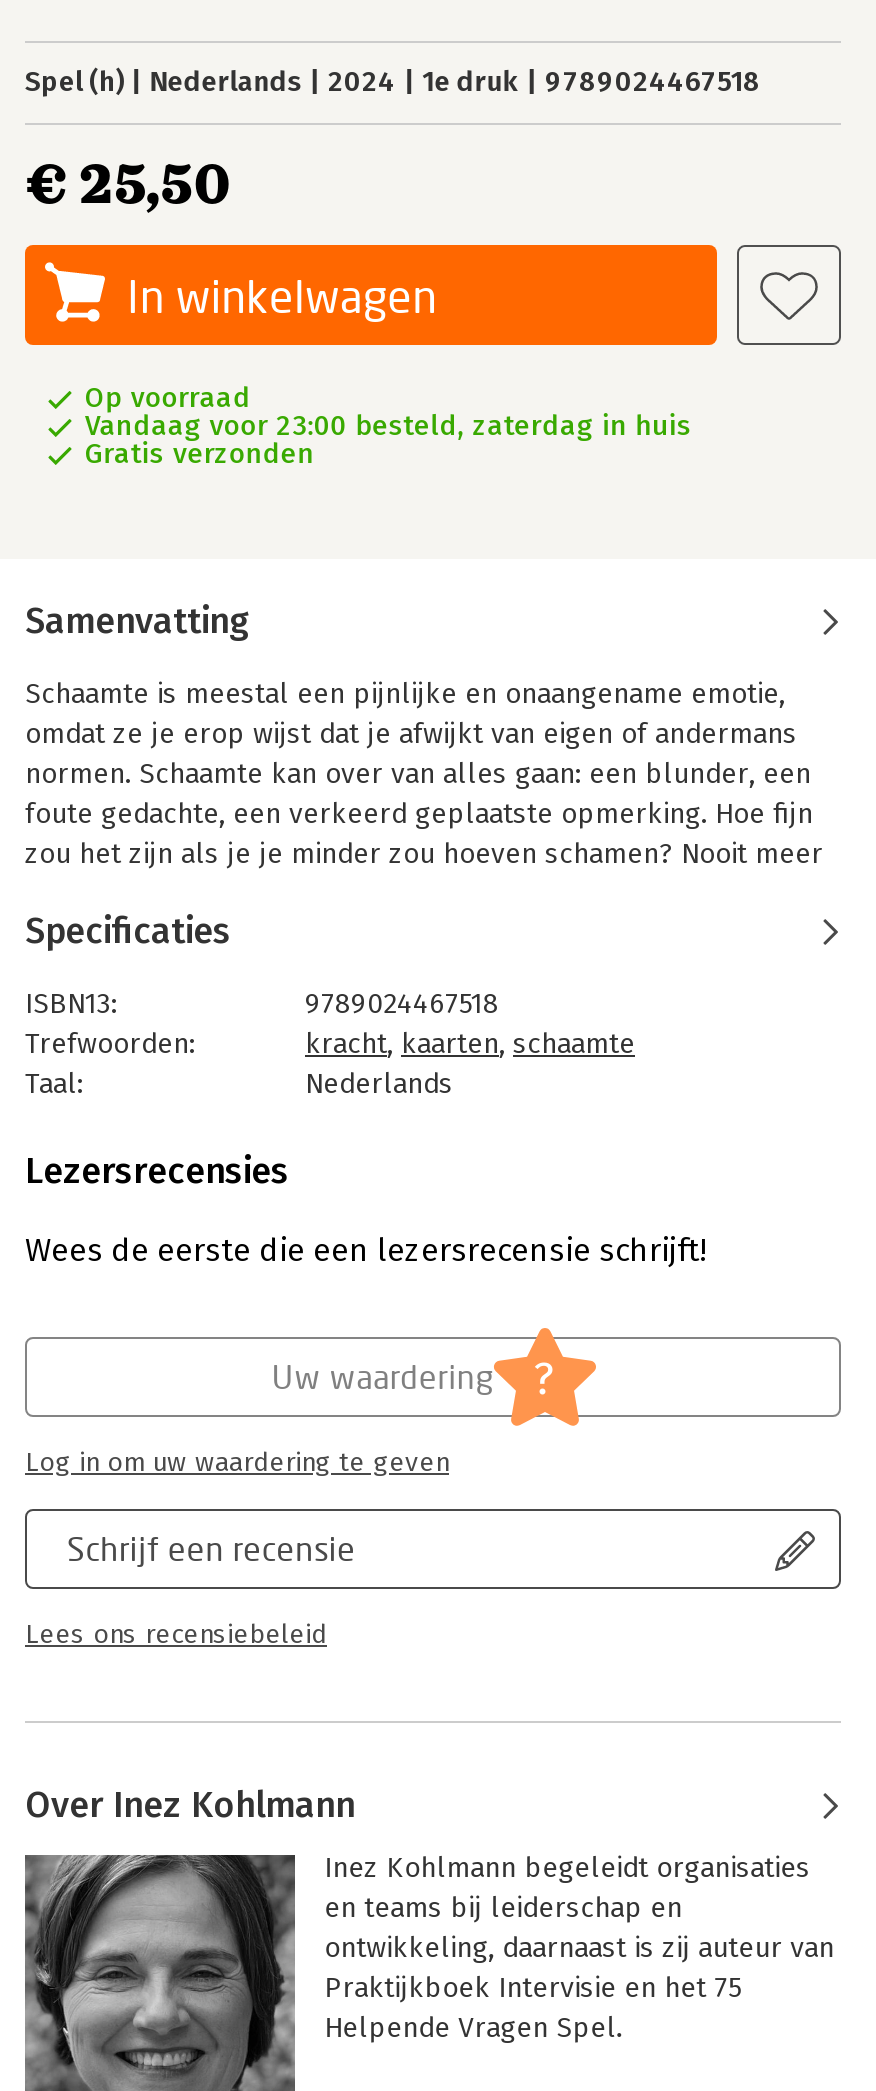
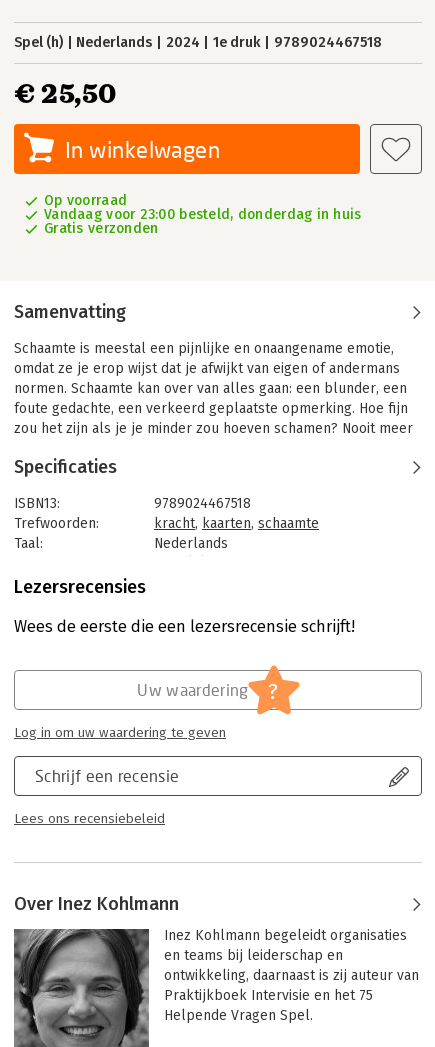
[85,409,692,443] Vandaag voor 23:00 besteld, zaterdag in huis -> [44,206,362,223] Vandaag voor 23:00 besteld, donderdag in huis

